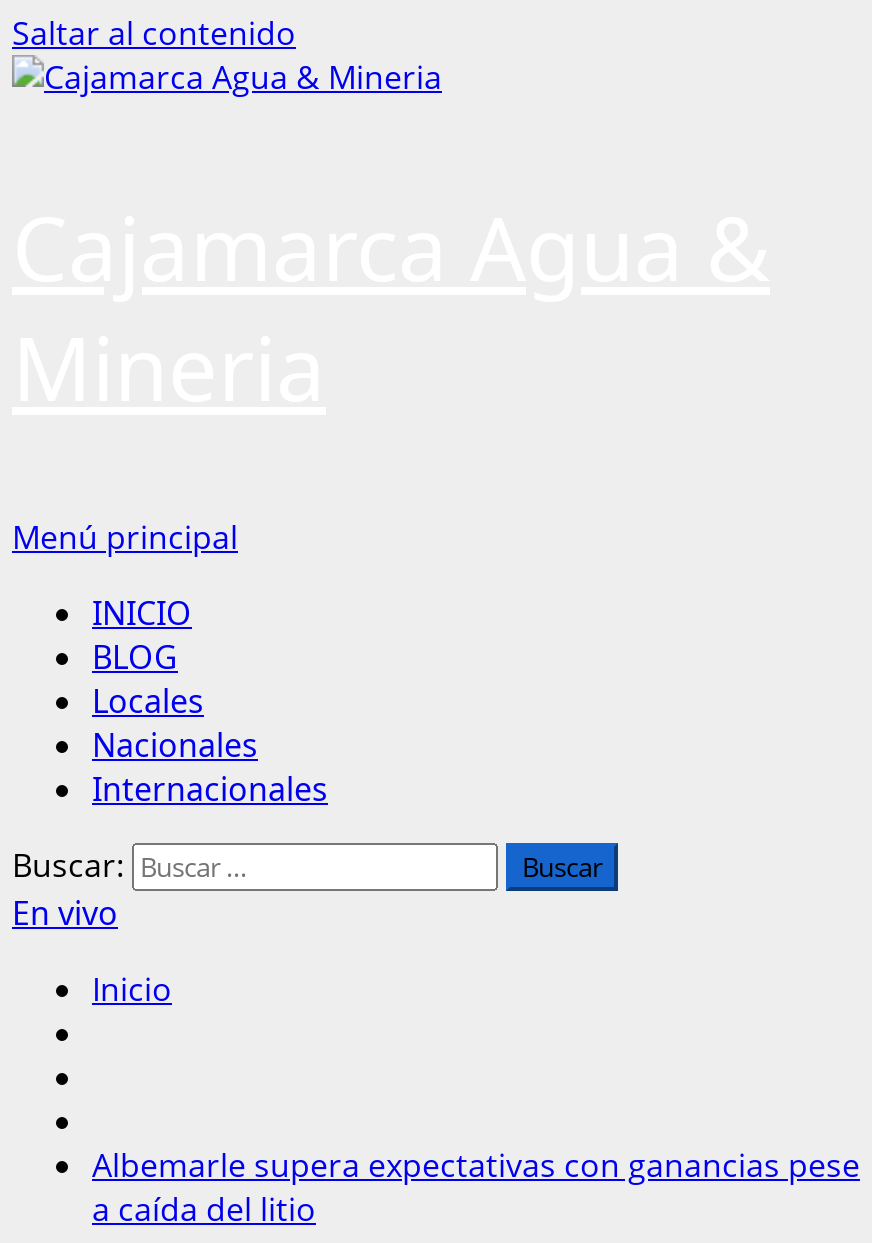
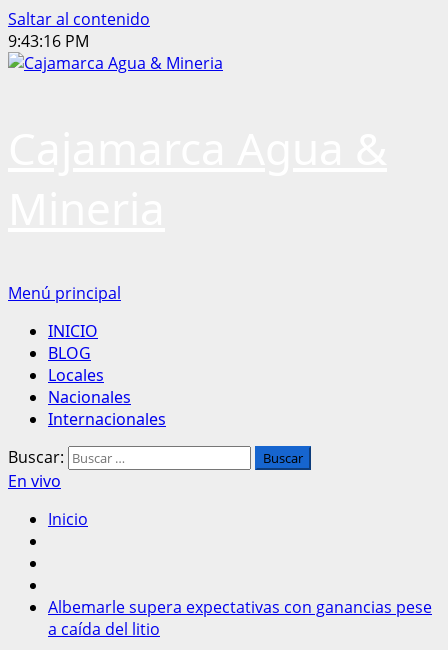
none -> [8,30,89,52] 9:43:16 PM

